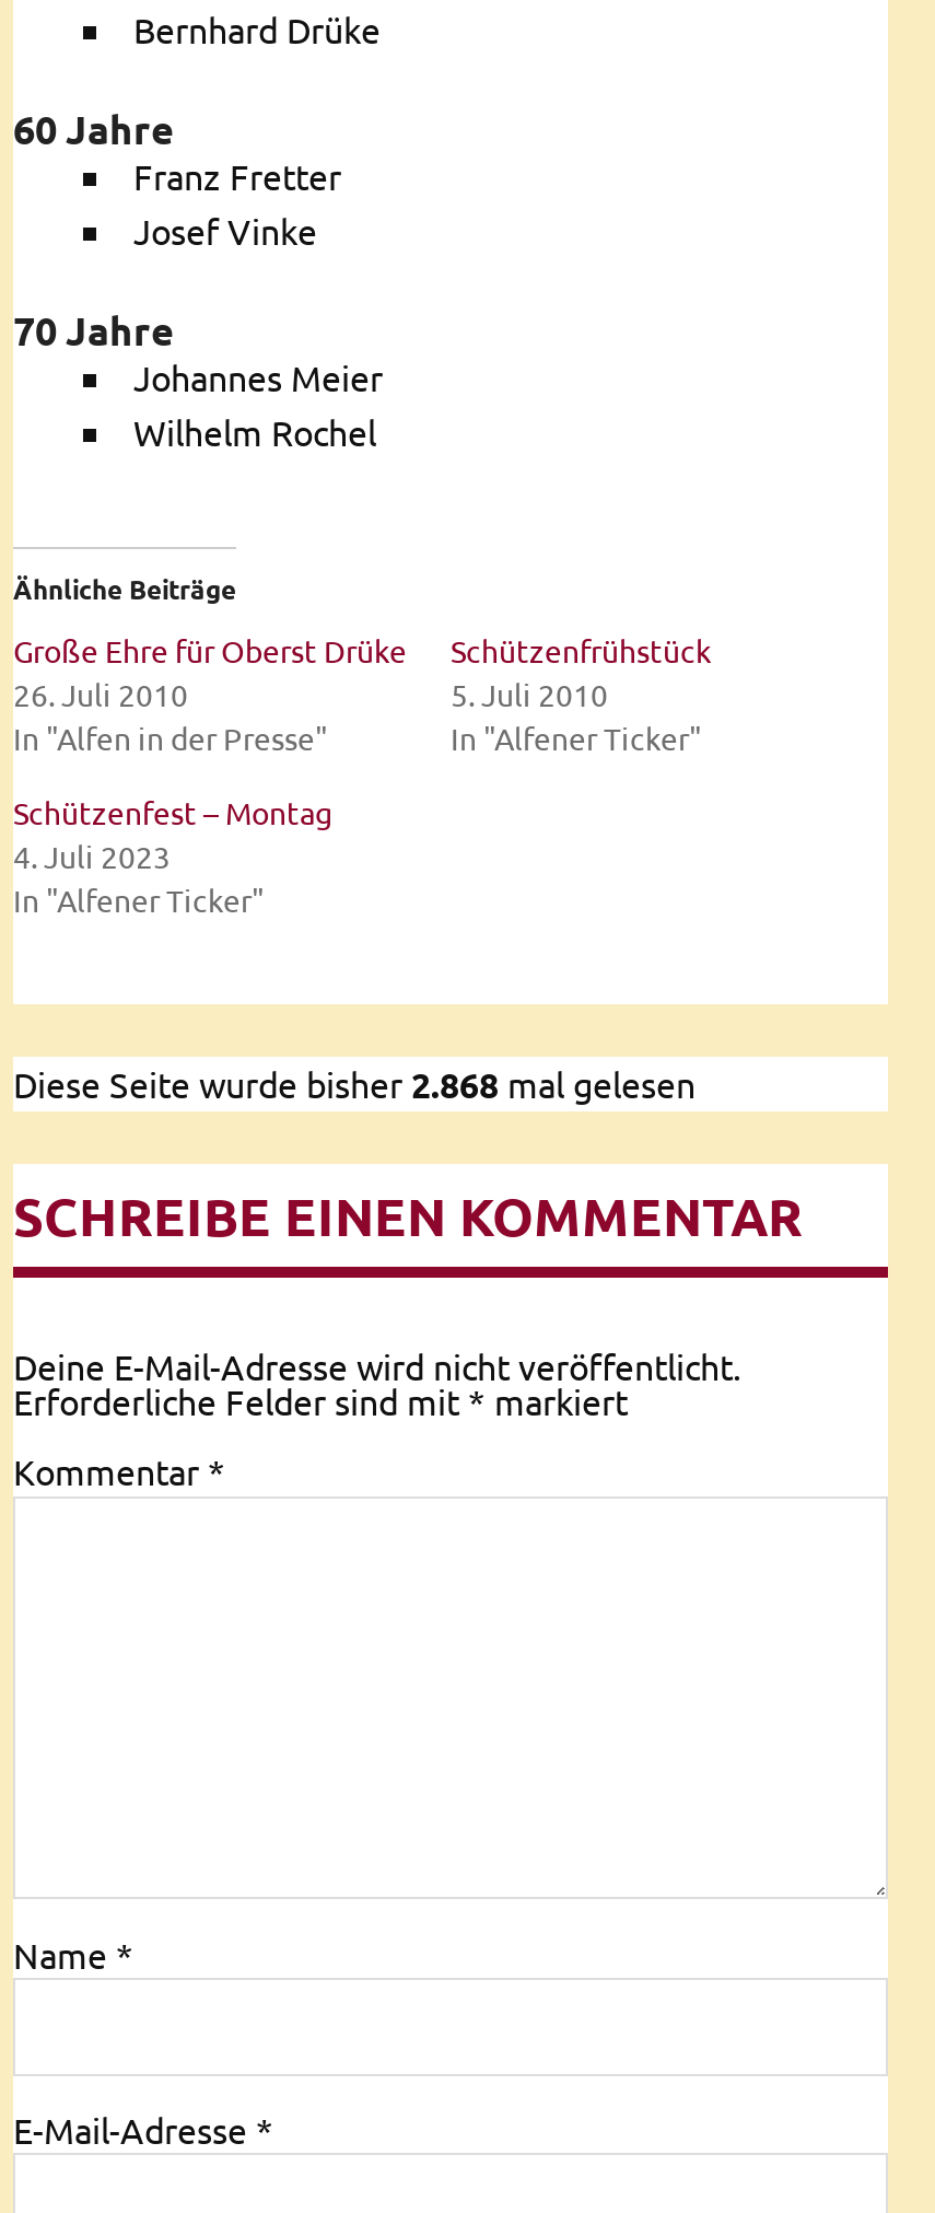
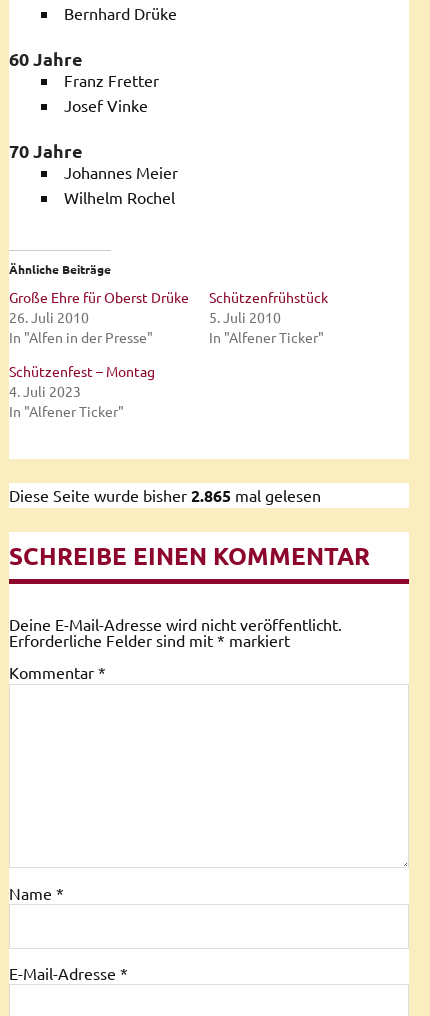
[13,1061,696,1107] Diese Seite wurde bisher 2.868 mal gelesen -> [9,485,321,506] Diese Seite wurde bisher 2.865 mal gelesen

